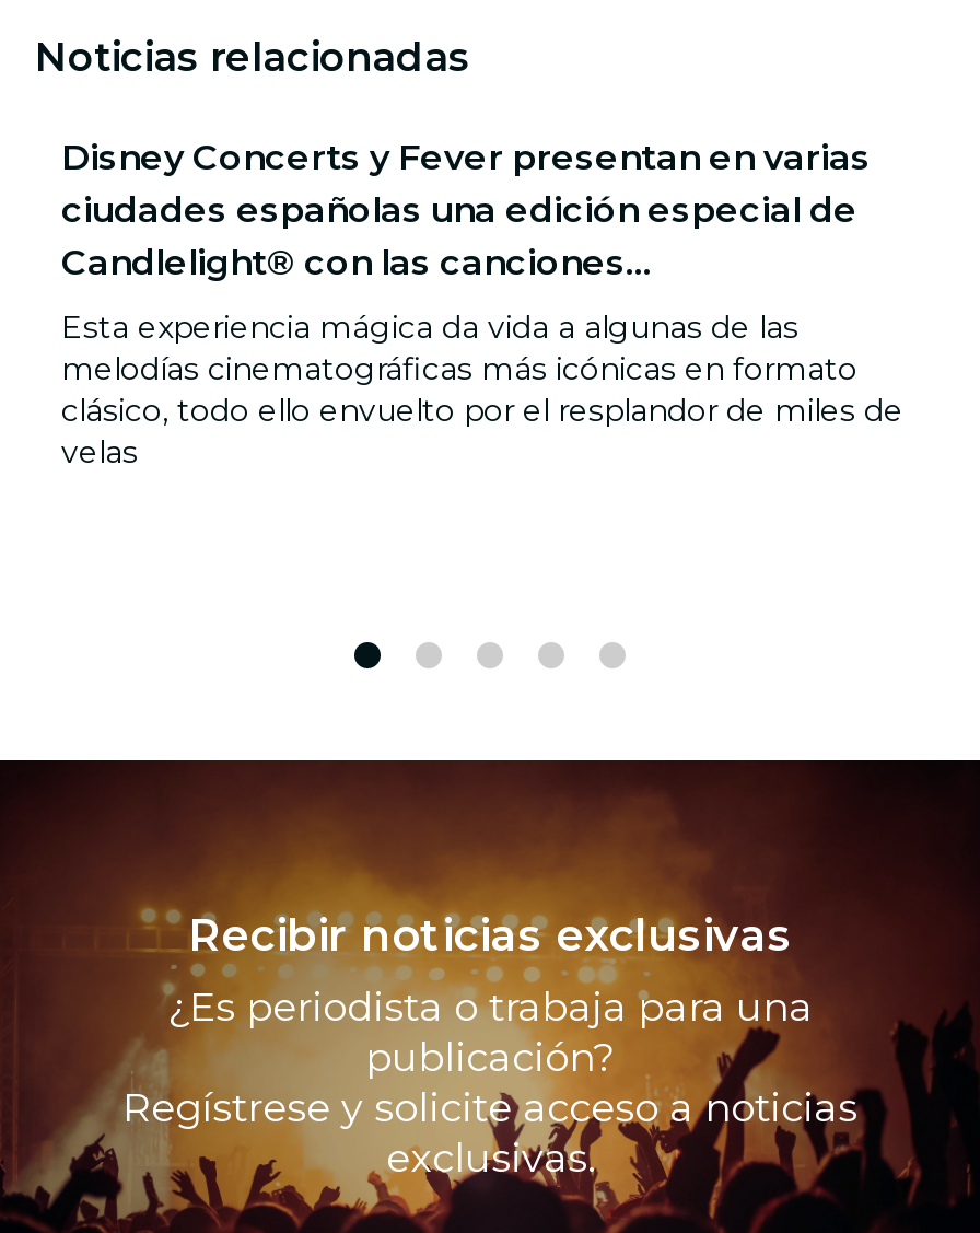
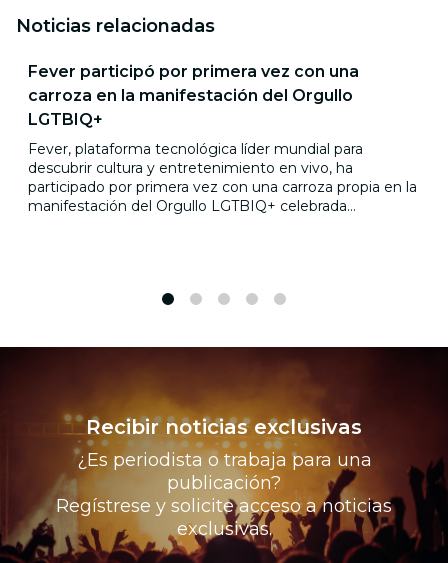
[61,137,871,284] Disney Concerts y Fever presentan en varias | ciudades españolas una edición especial de | Candlelight® con las canciones... -> [28,62,359,129] Fever participó por primera vez con una | carroza en la manifestación del Orgullo | LGTBIQ+
[61,308,903,472] Esta experiencia mágica da vida a algunas de las | melodías cinematográficas más icónicas en formato | clásico, todo ello envuelto por el resplandor de miles de | velas -> [28,140,417,215] Fever, plataforma tecnológica líder mundial para | descubrir cultura y entretenimiento en vivo, ha | participado por primera vez con una carroza propia en la | manifestación del Orgullo LGTBIQ+ celebrada...

